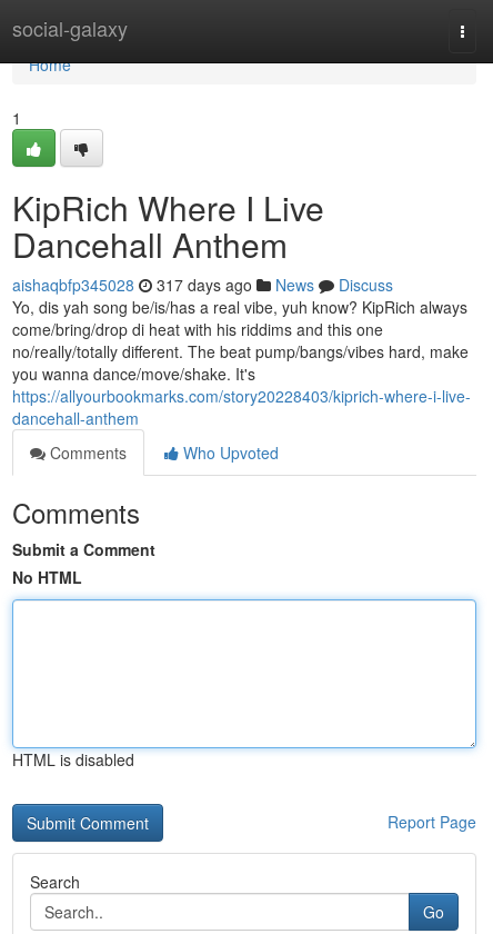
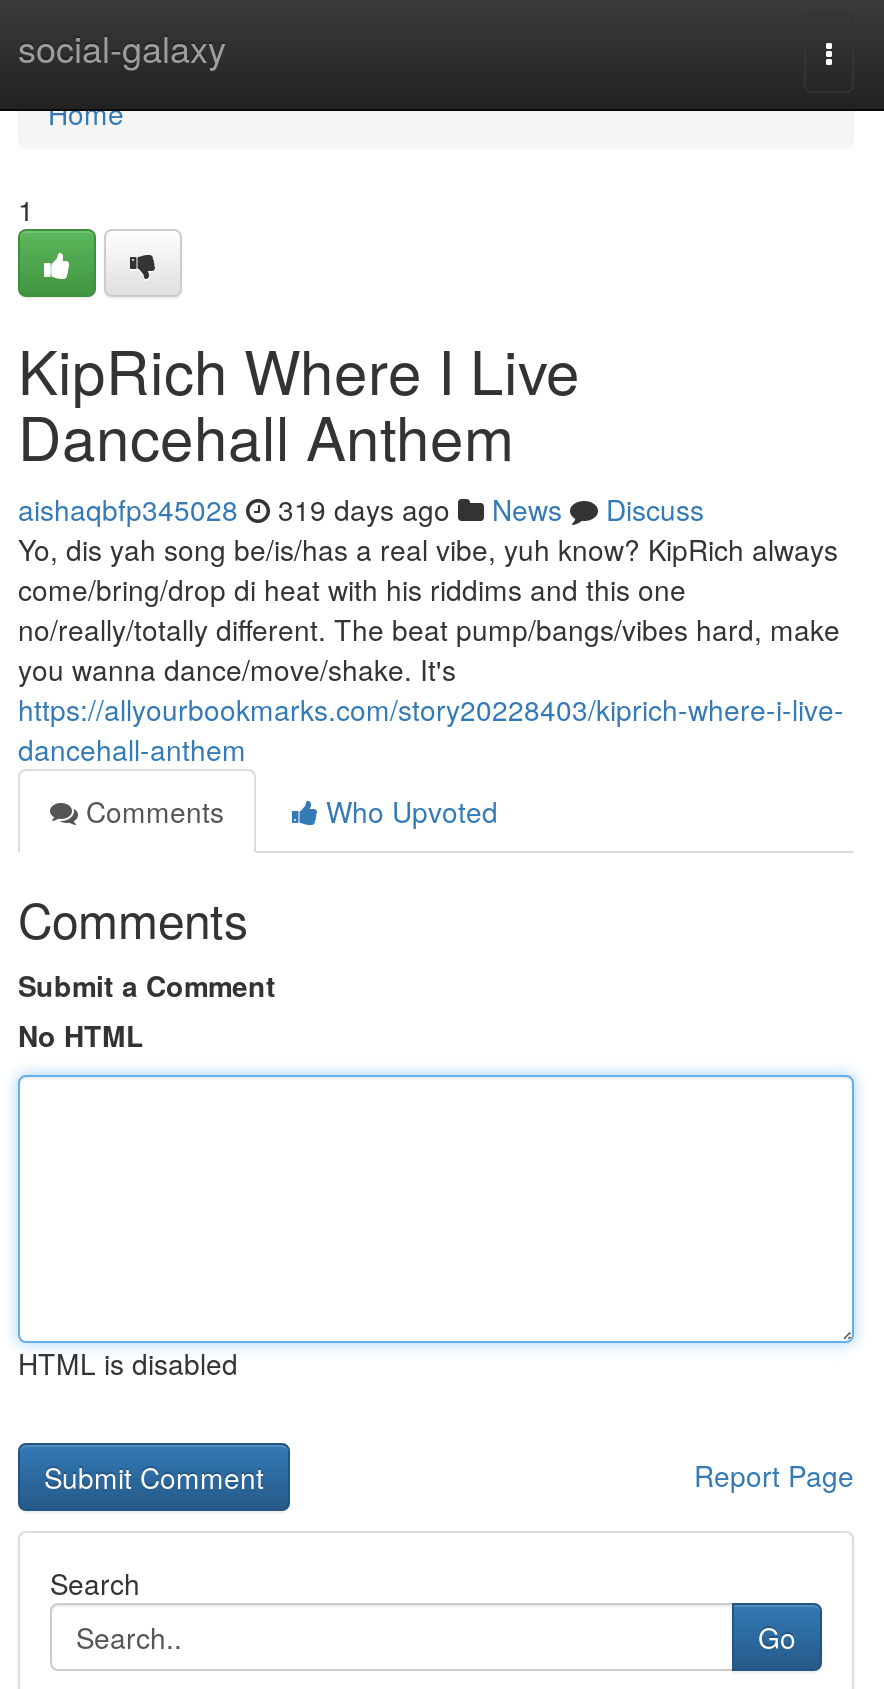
[12,274,393,296] aishaqbfp345028 317 days ago News Discuss -> [18,489,704,529] aishaqbfp345028 319 days ago News Discuss

